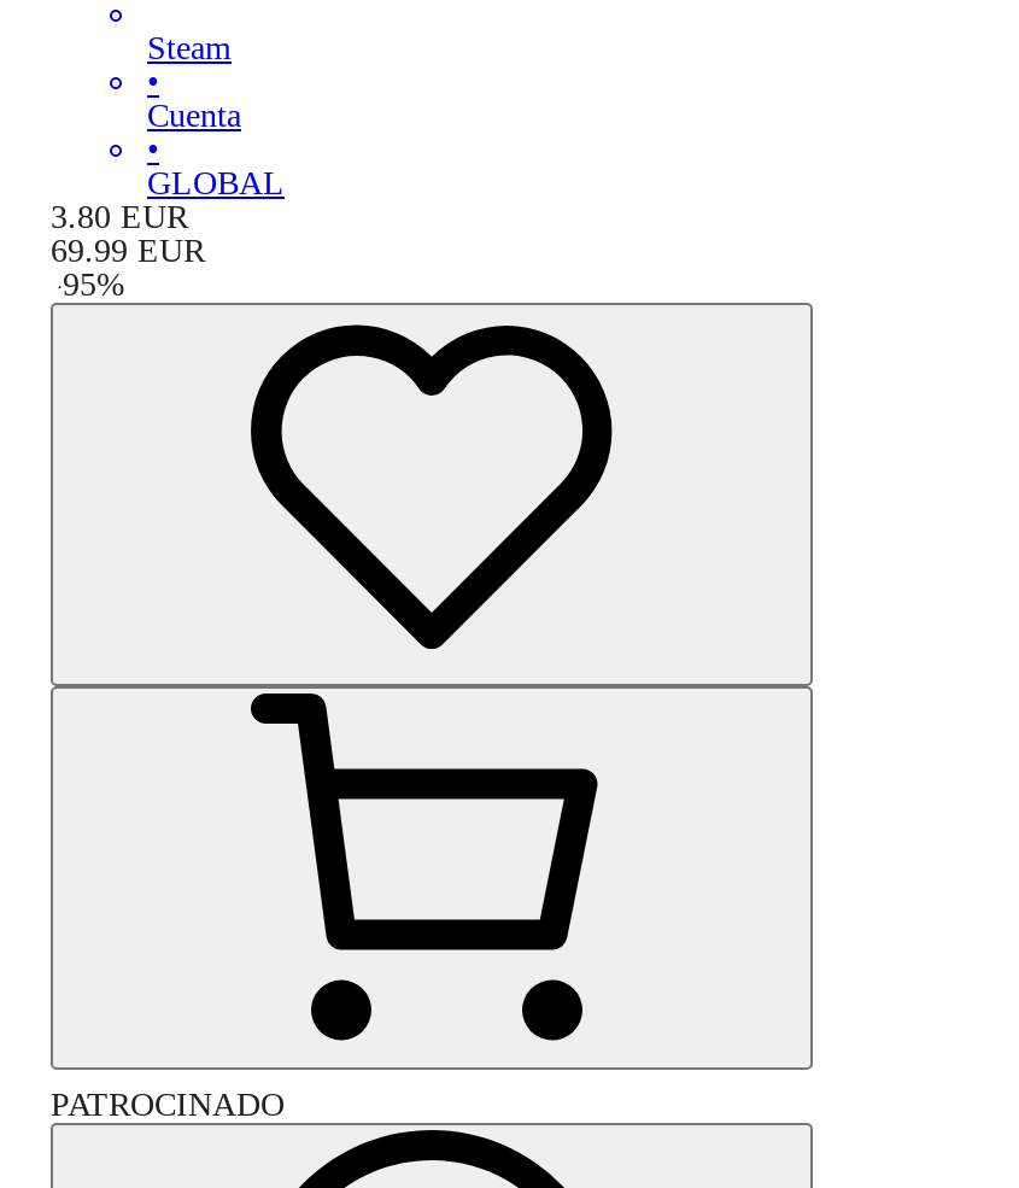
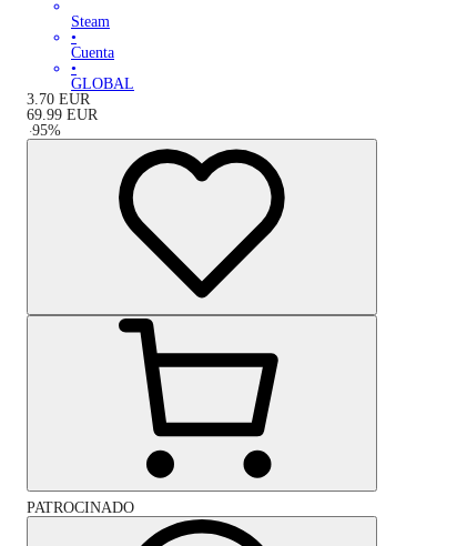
[51,198,188,234] 3.80 EUR -> [27,90,90,107] 3.70 EUR

